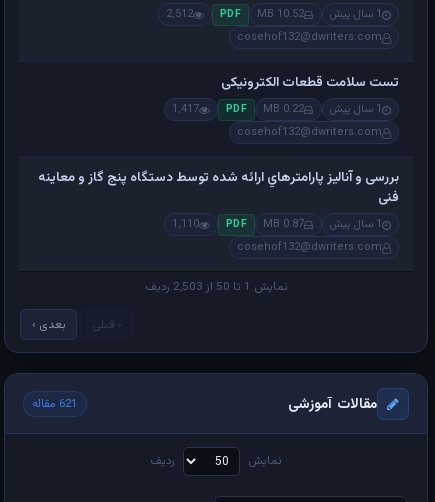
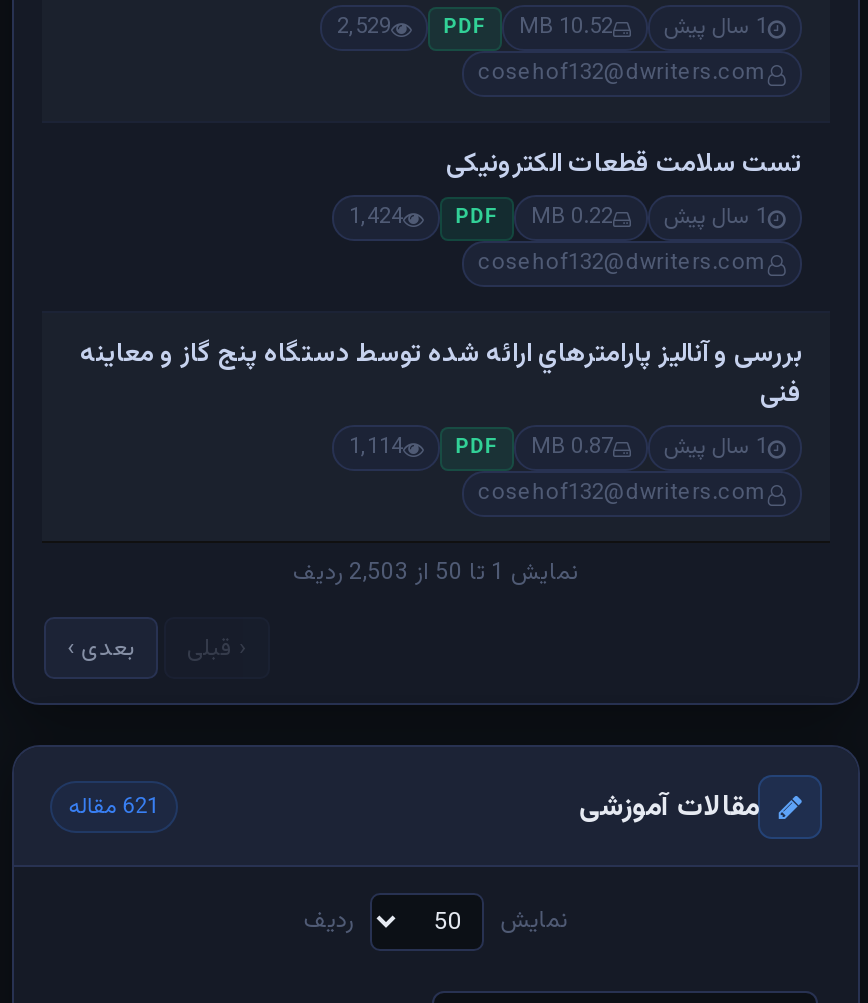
[166,6,241,23] 2,512 PDF -> [337,10,486,45] 2,529 PDF
[172,101,247,118] 1,417 PDF -> [349,200,498,235] 1,424 PDF
[172,216,247,233] 1,110 PDF -> [349,430,498,465] 1,114 PDF

